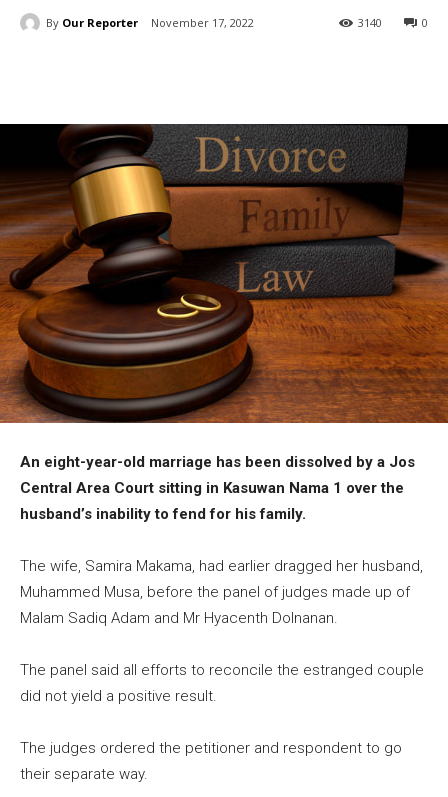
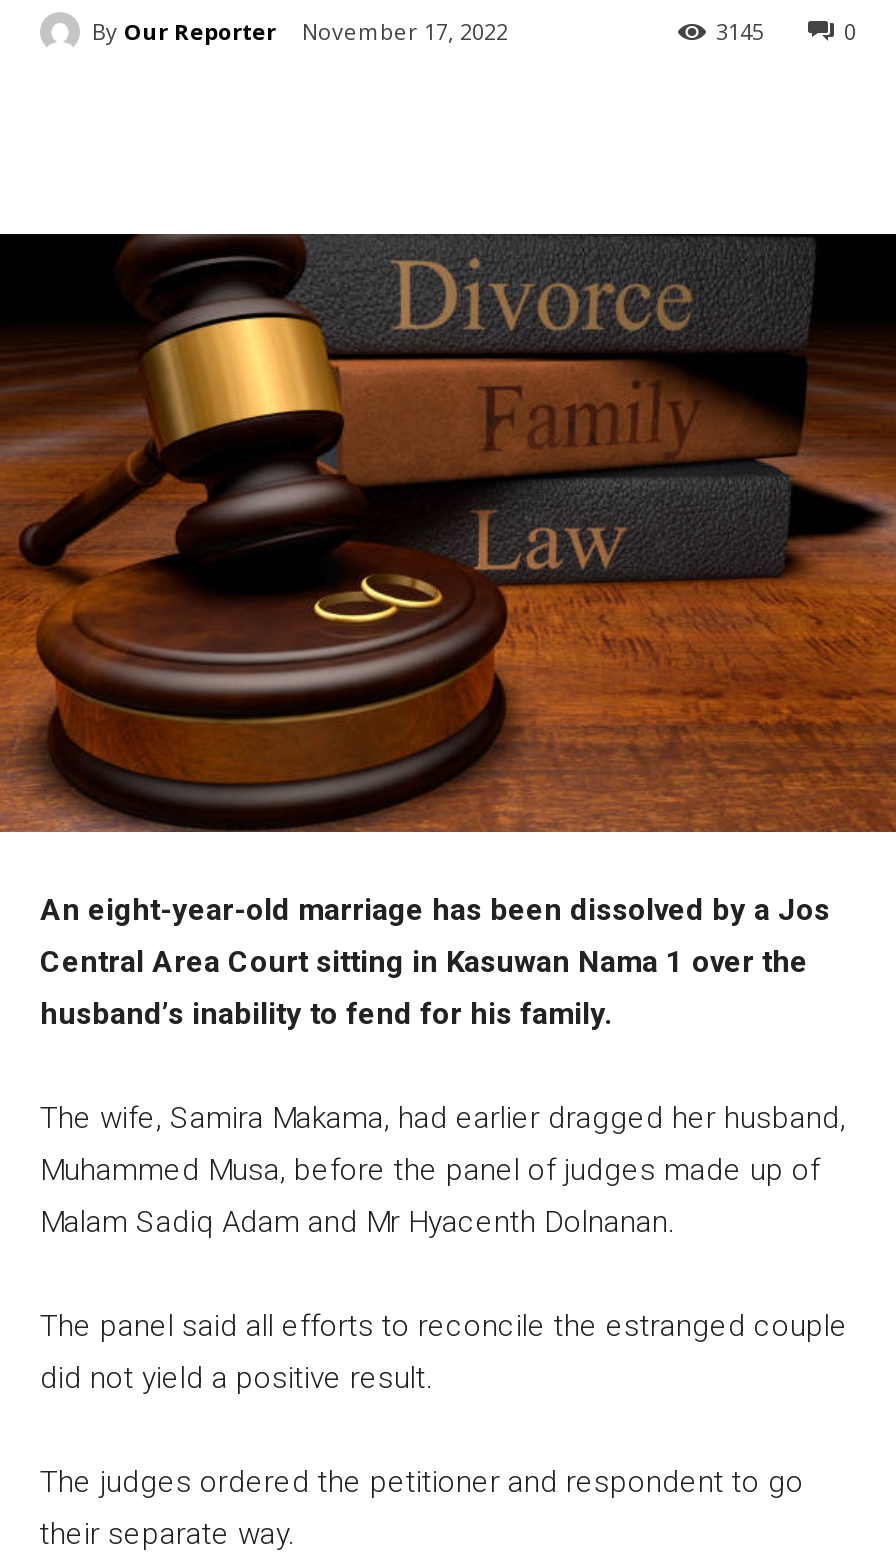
[358,15,382,30] 3140 -> [716,16,764,46] 3145

